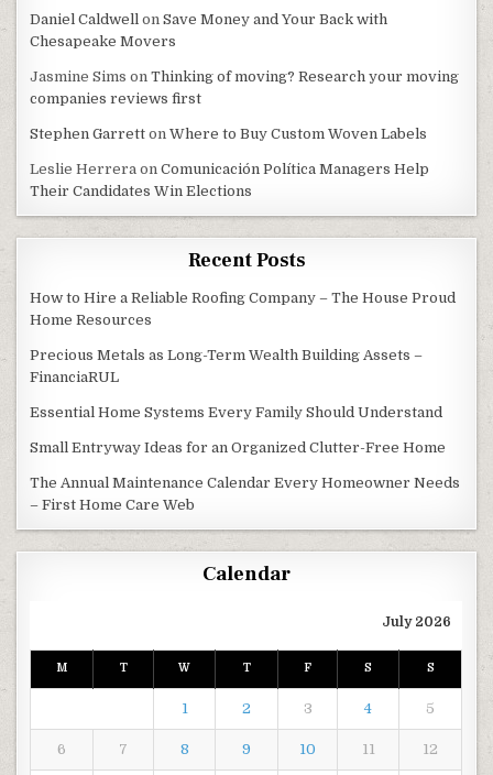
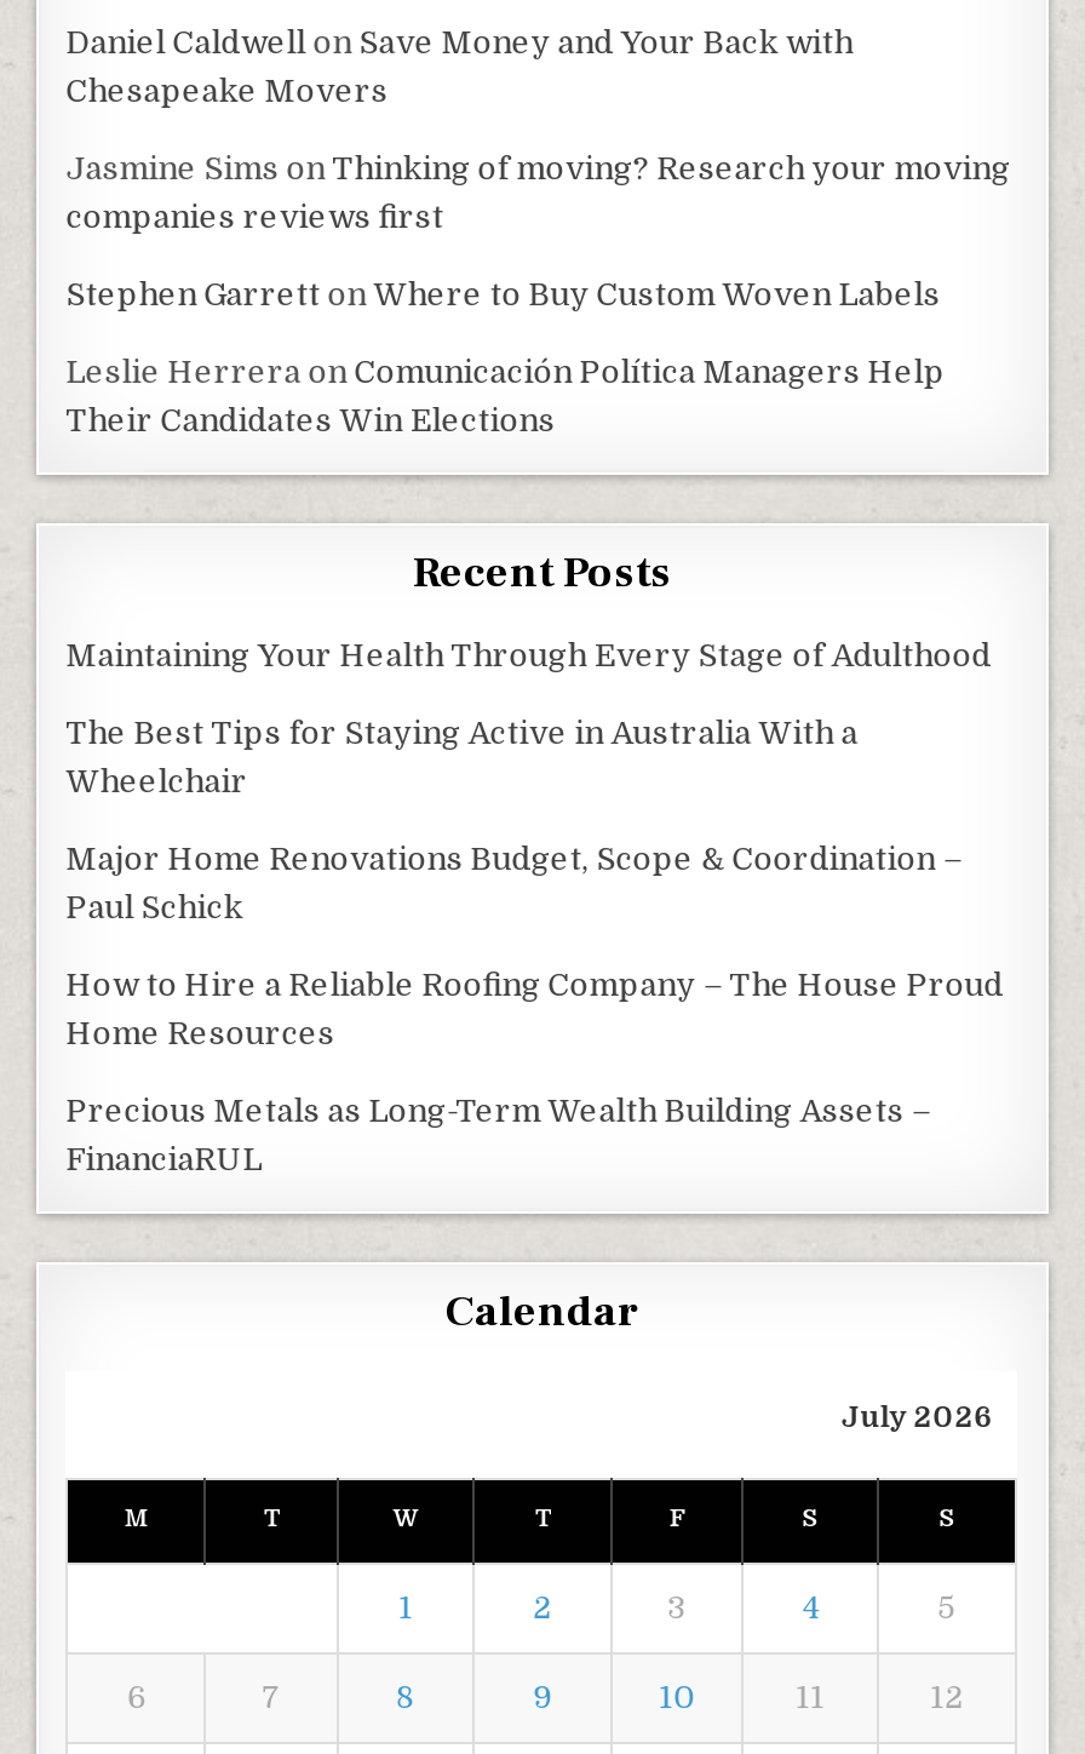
none -> [66,637,991,925] Maintaining Your Health Through Every Stage of Adulthood | The Best Tips for Staying Active in Australia With a | Wheelchair | Major Home Renovations Budget, Scope & Coordination – | Paul Schick
moved [30,290,456,385] -> [66,967,1003,1177]: How to Hire a Reliable Roofing Company – The House Proud | Home Resources | Precious Metals as Long-Term Wealth Building Assets – | FinanciaRUL
[30,404,460,513] Essential Home Systems Every Family Should Understand | Small Entryway Ideas for an Organized Clutter-Free Home | The Annual Maintenance Calendar Every Homeowner Needs | – First Home Care Web -> none

